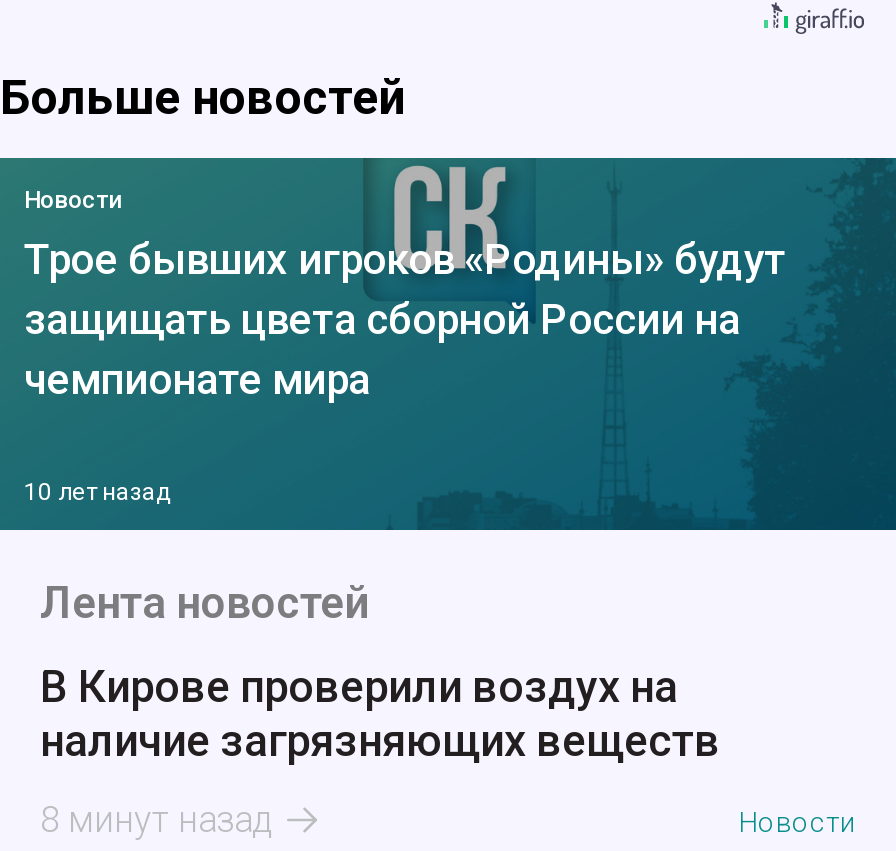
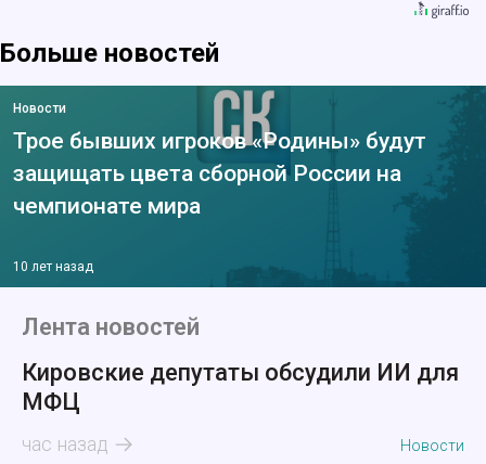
[40,663,720,767] В Кирове проверили воздух на | наличие загрязняющих веществ -> [22,359,459,416] Кировские депутаты обсудили ИИ для | МФЦ
[40,799,274,841] 8 минут назад -> [22,433,108,456] час назад

